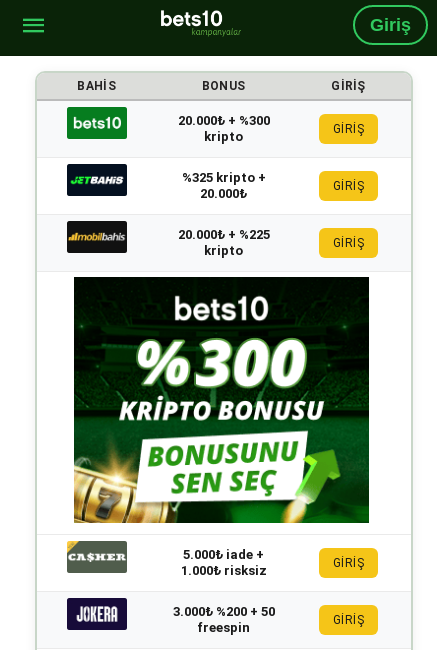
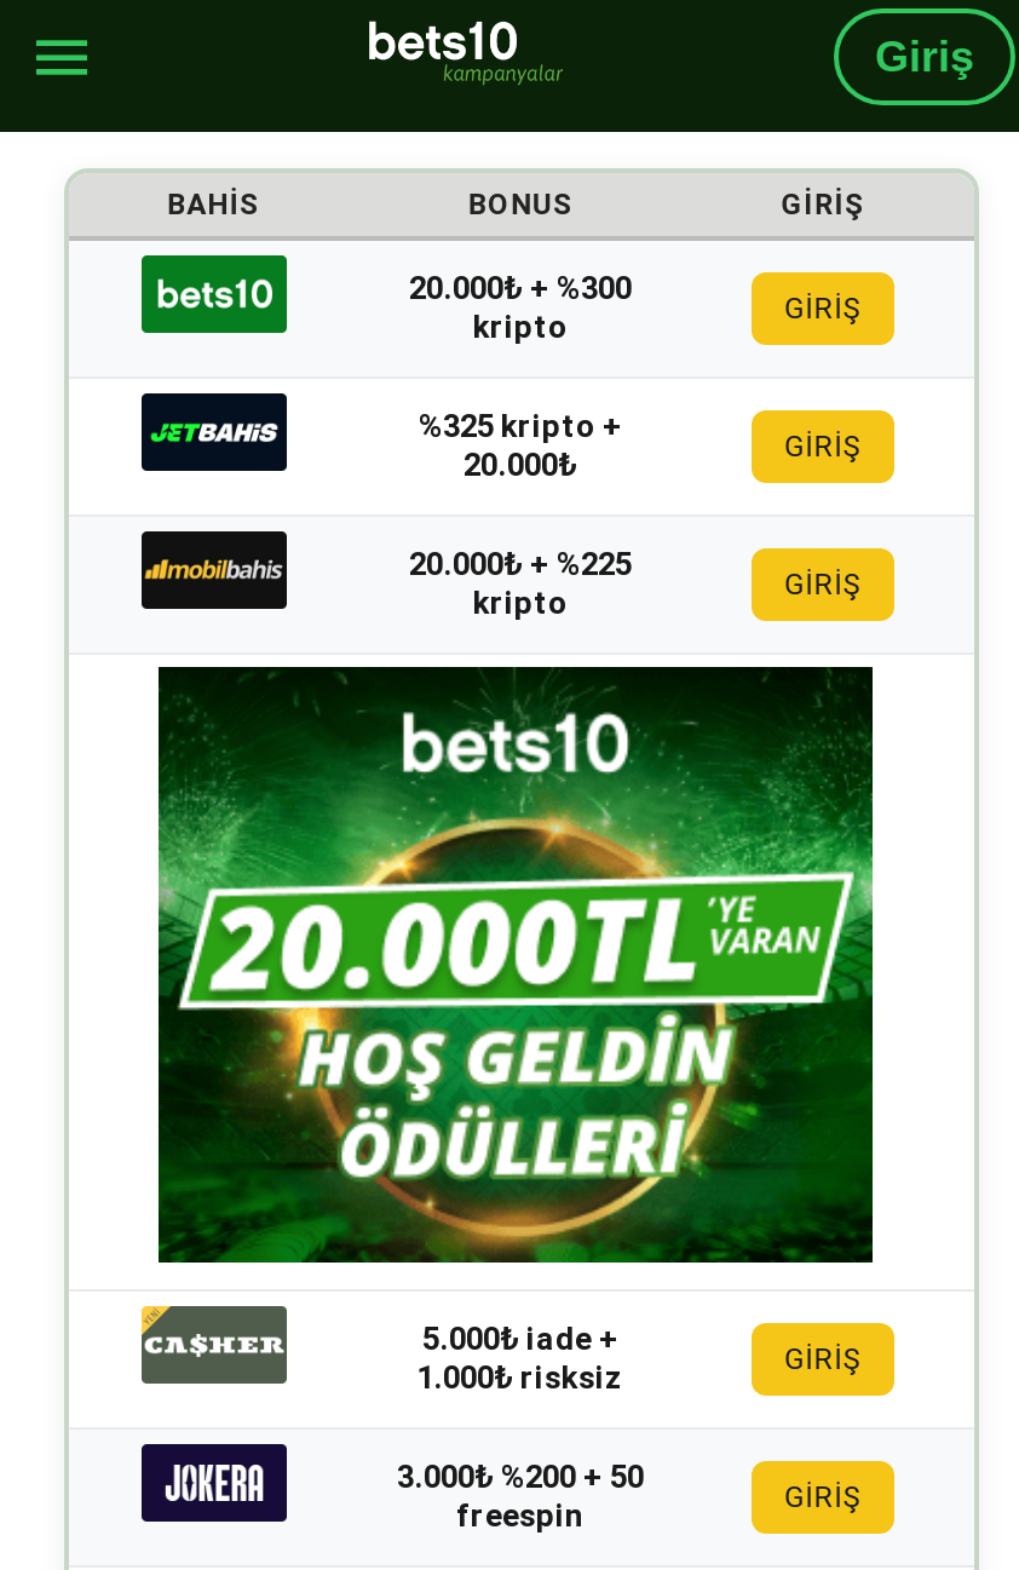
[73,281,370,524] [image] -> [156,669,875,1265] [image]

